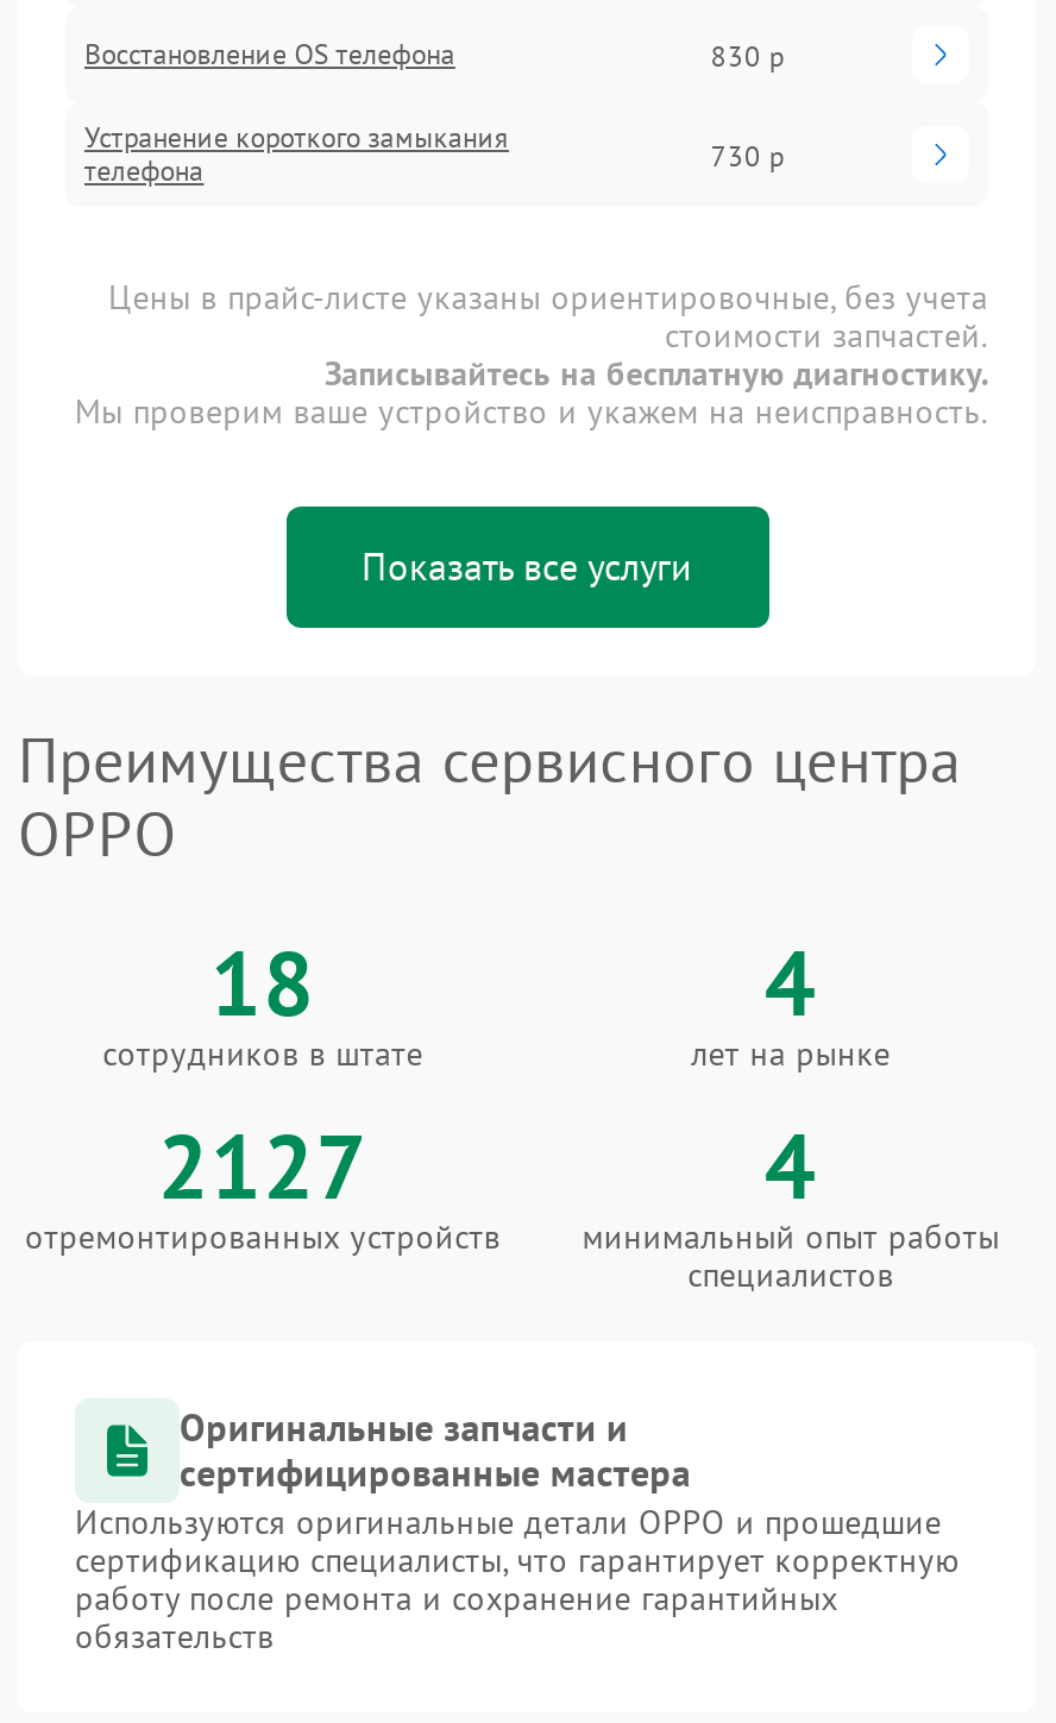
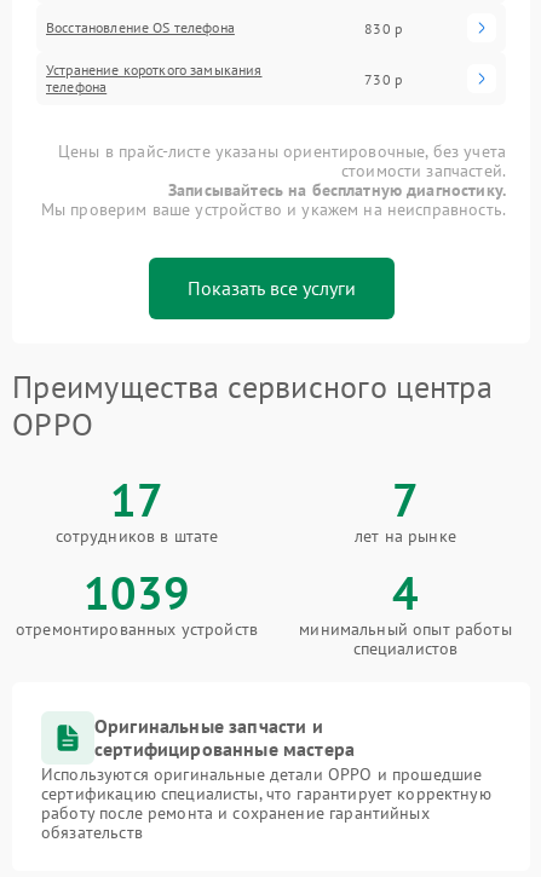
[210,923,316,1039] 18 -> [110,469,164,529] 17
[764,923,817,1039] 4 -> [392,469,419,529] 7
[157,1106,368,1222] 2127 -> [83,562,190,622] 1039

